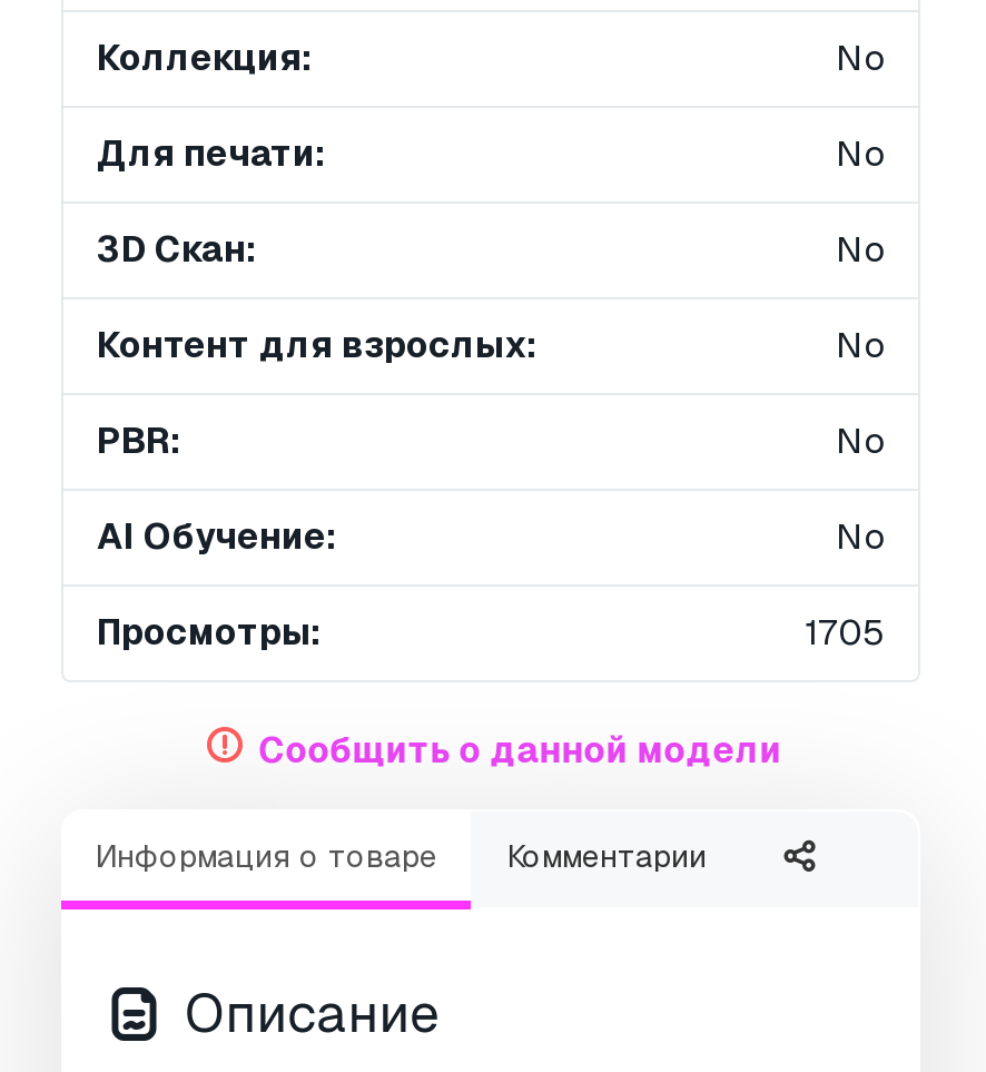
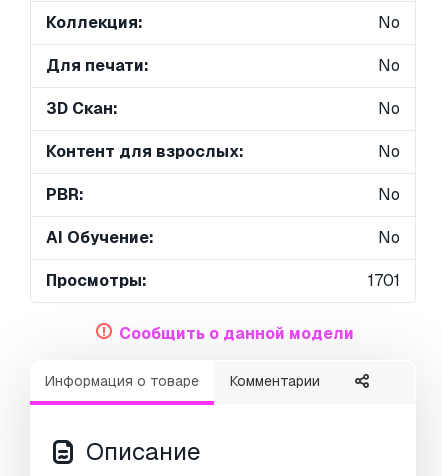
[805,608,885,655] 1705 -> [368,270,400,291] 1701

